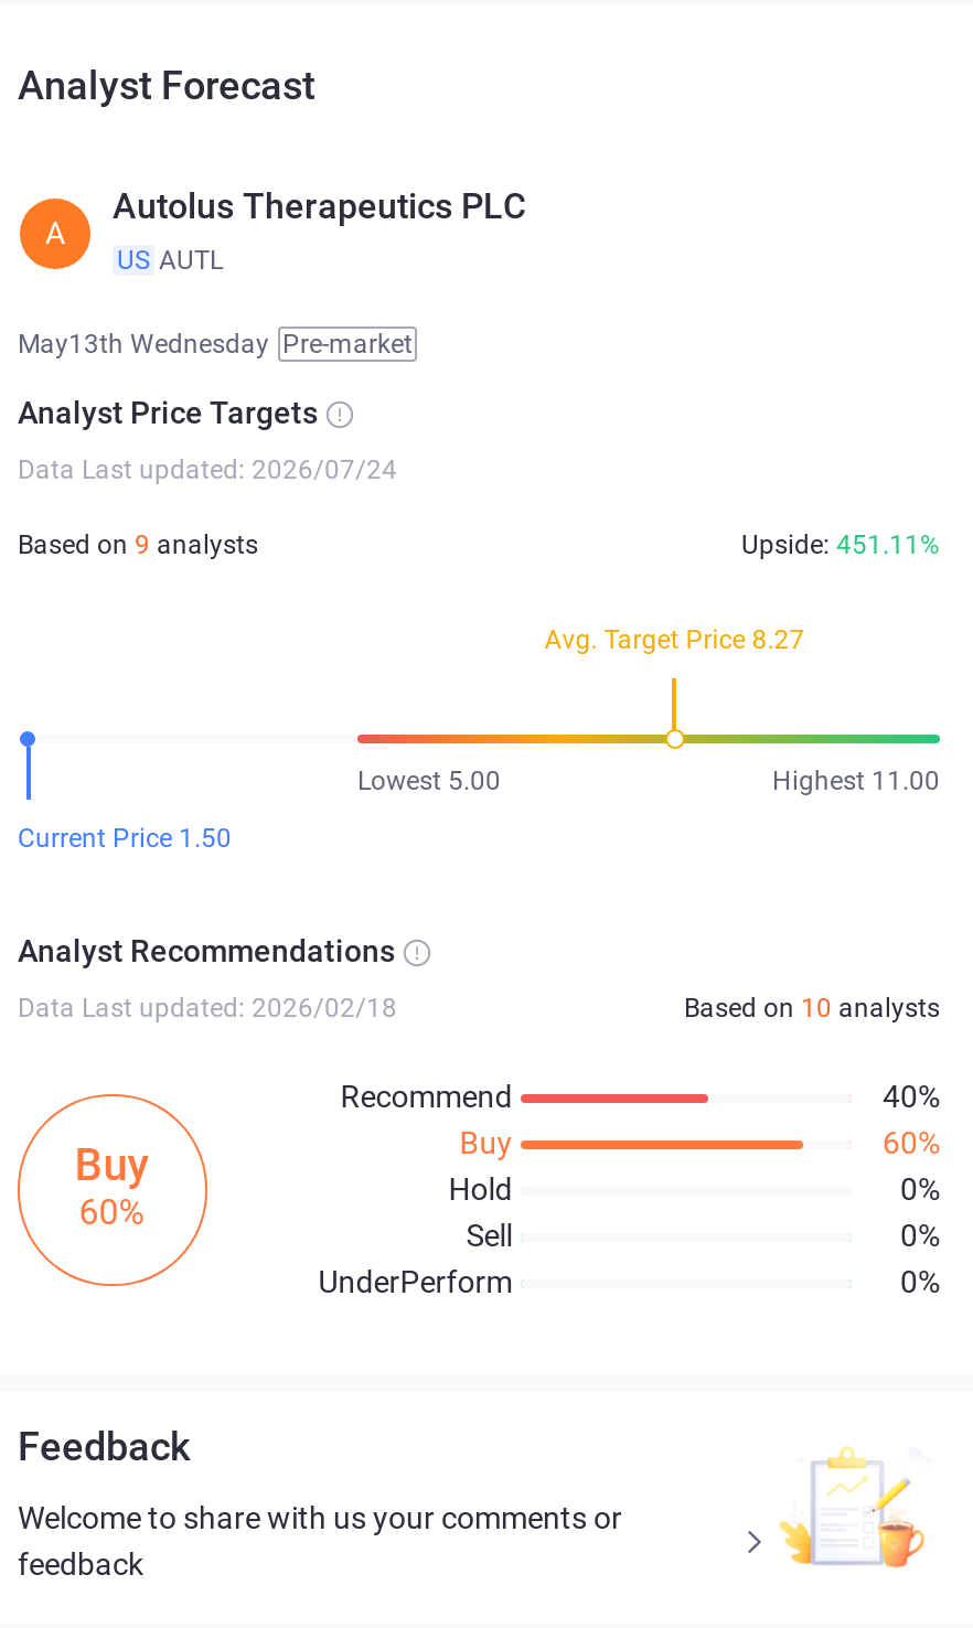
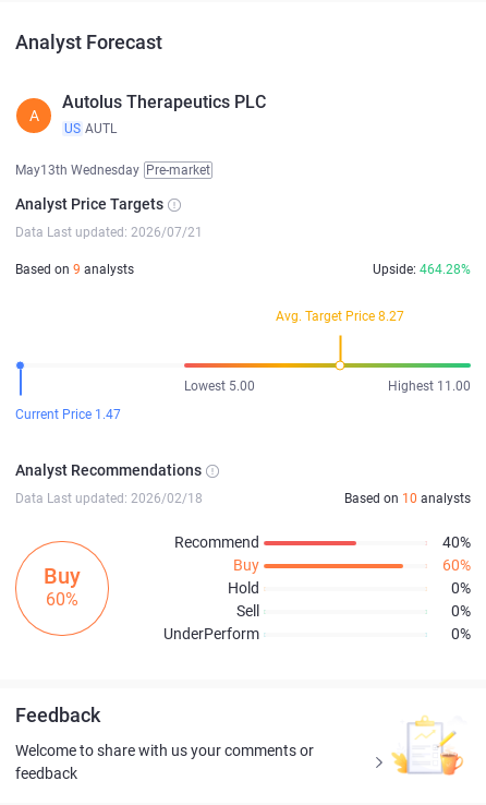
[18,454,397,485] Data Last updated: 2026/07/24 -> [15,225,203,240] Data Last updated: 2026/07/21
[741,529,940,560] Upside: 451.11% -> [373,262,471,277] Upside: 464.28%
[18,823,232,853] Current Price 1.50 -> [15,407,121,422] Current Price 1.47

